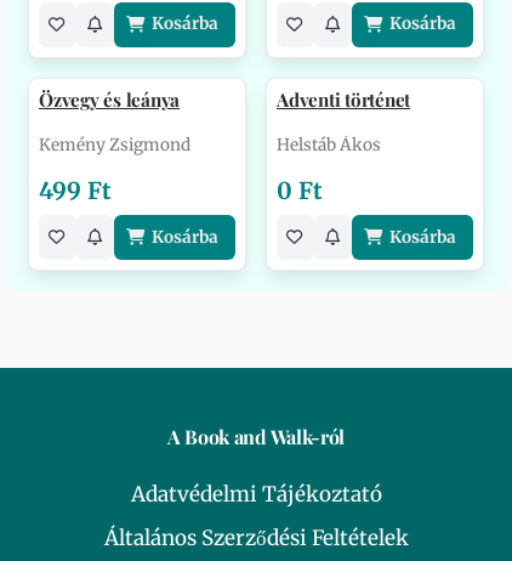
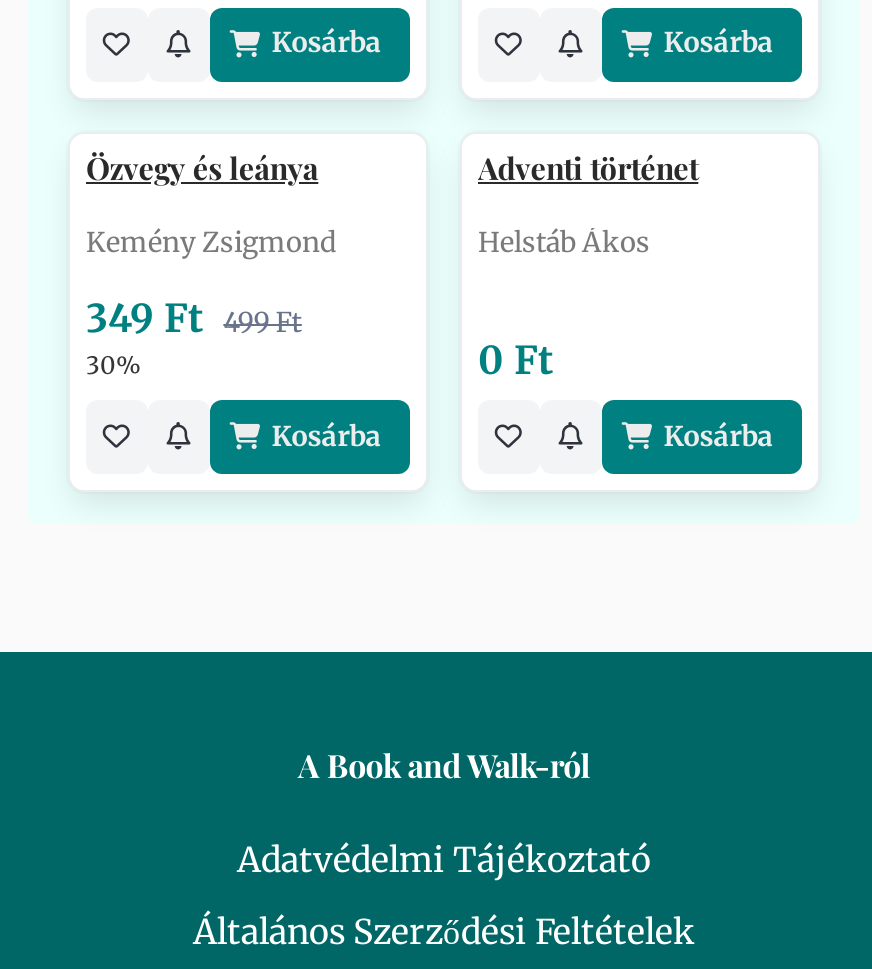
[39,176,112,206] 499 Ft -> [86,295,302,381] 349 Ft 499 Ft | 30%

